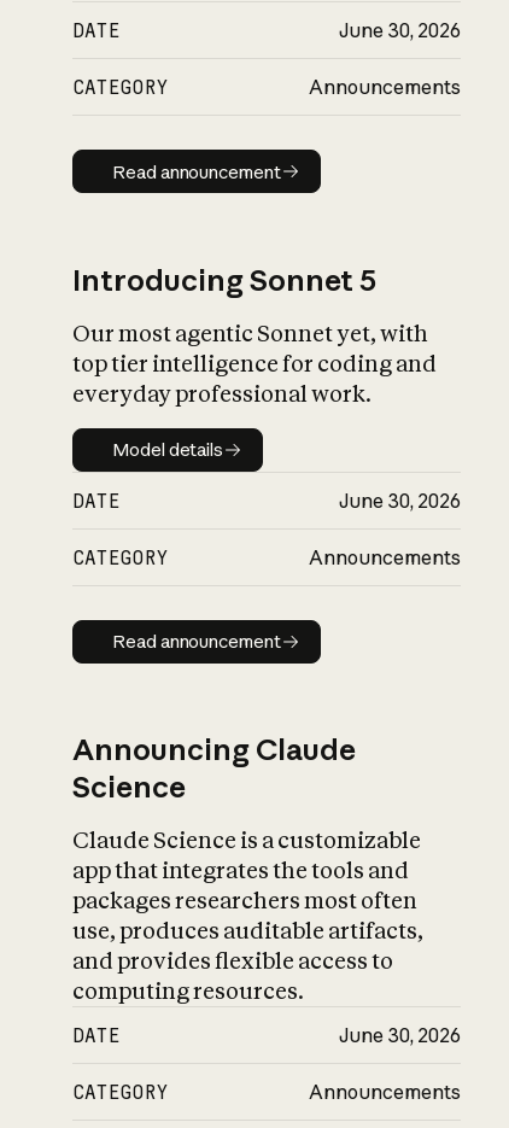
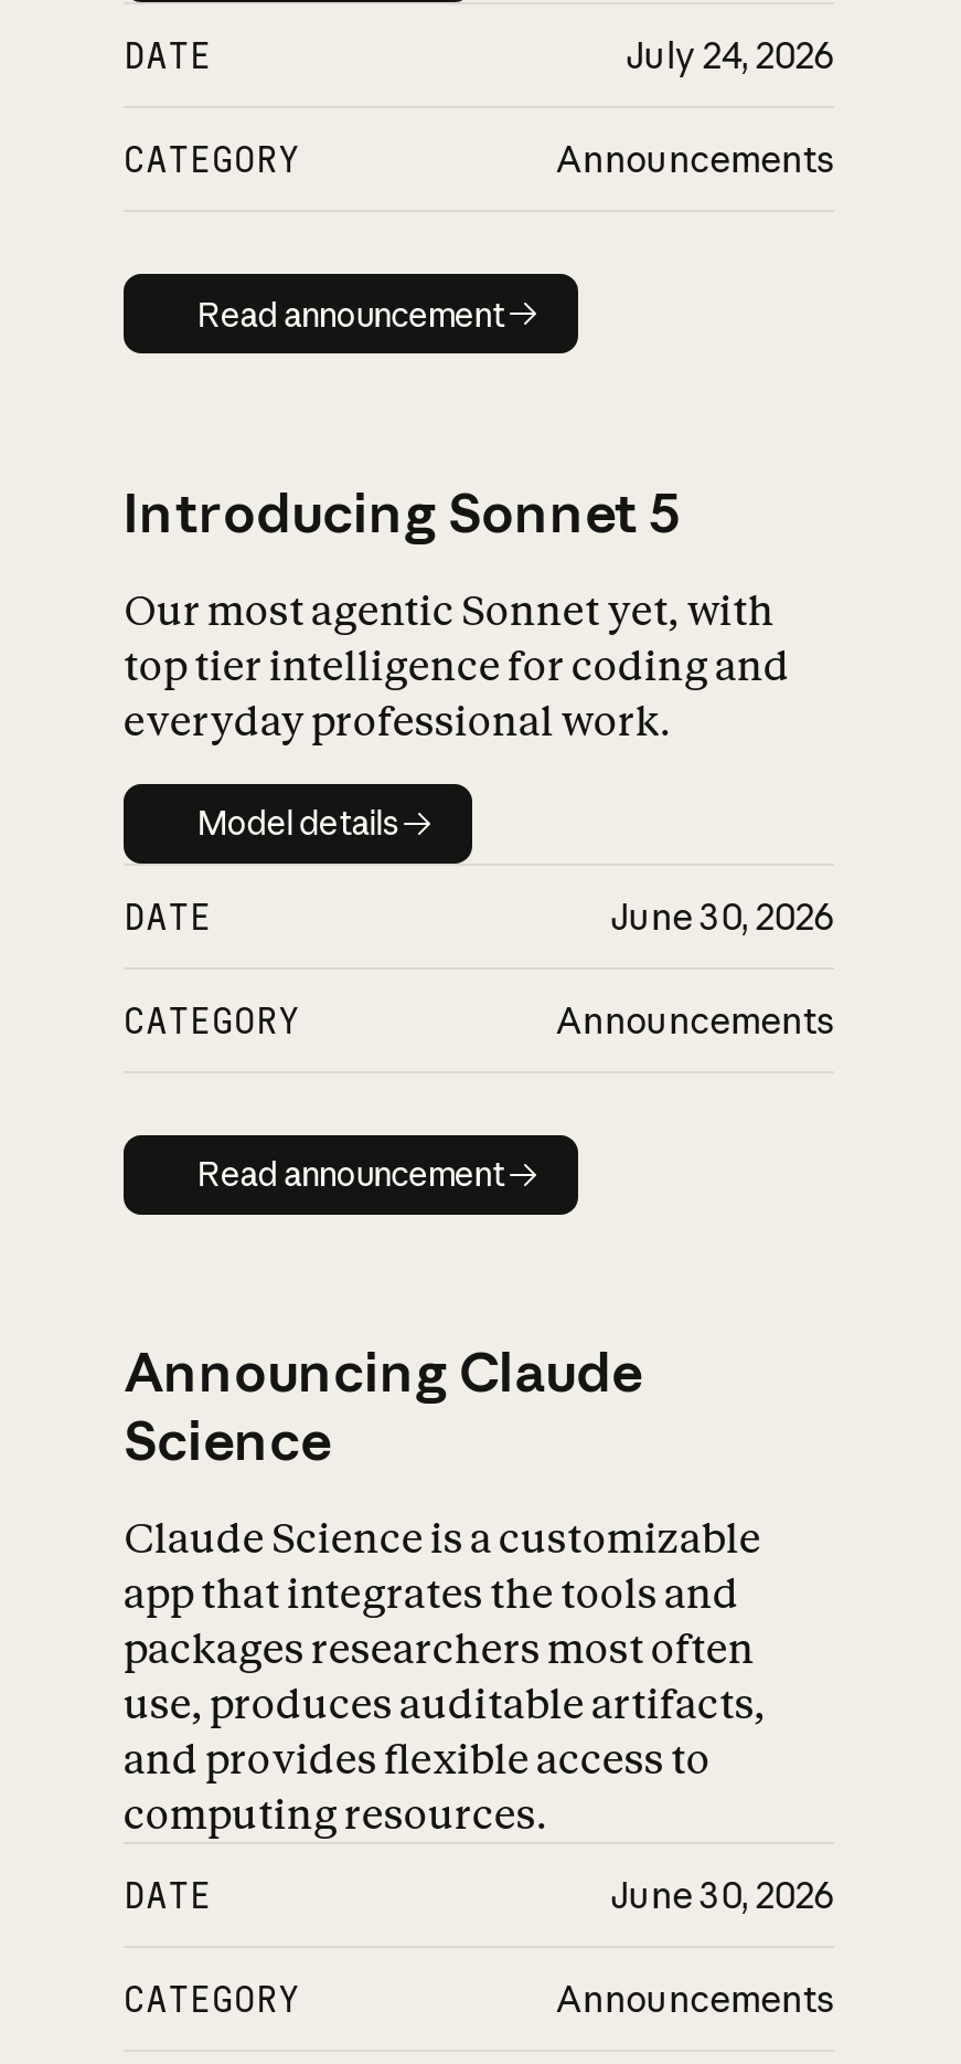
[339,18,461,42] June 30, 2026 -> [626,33,834,77] July 24, 2026

